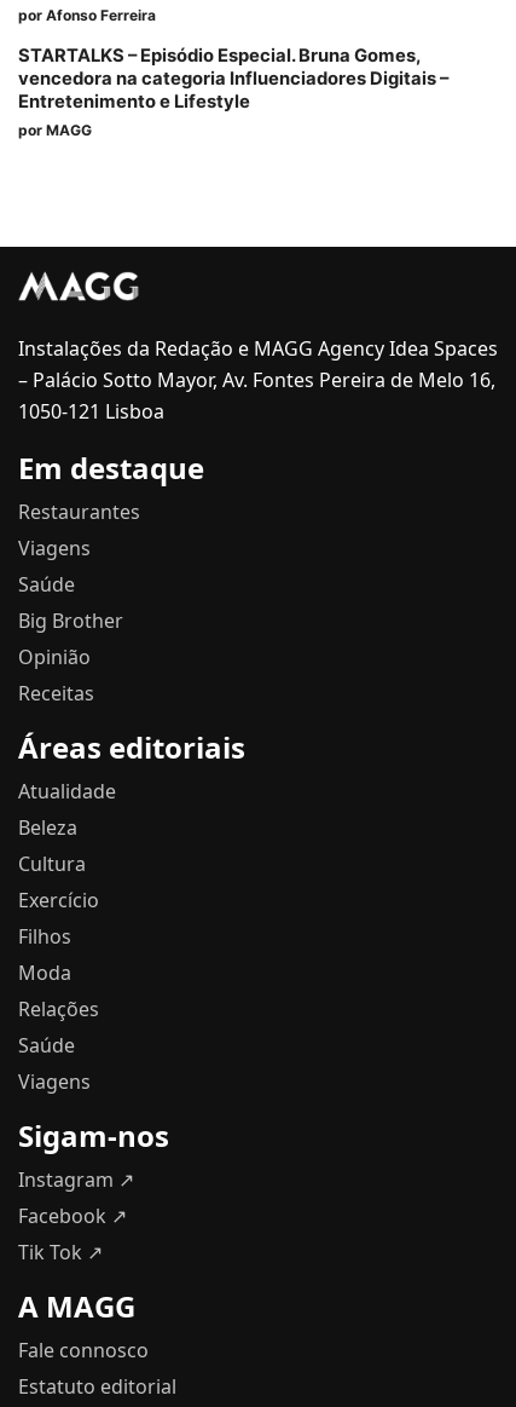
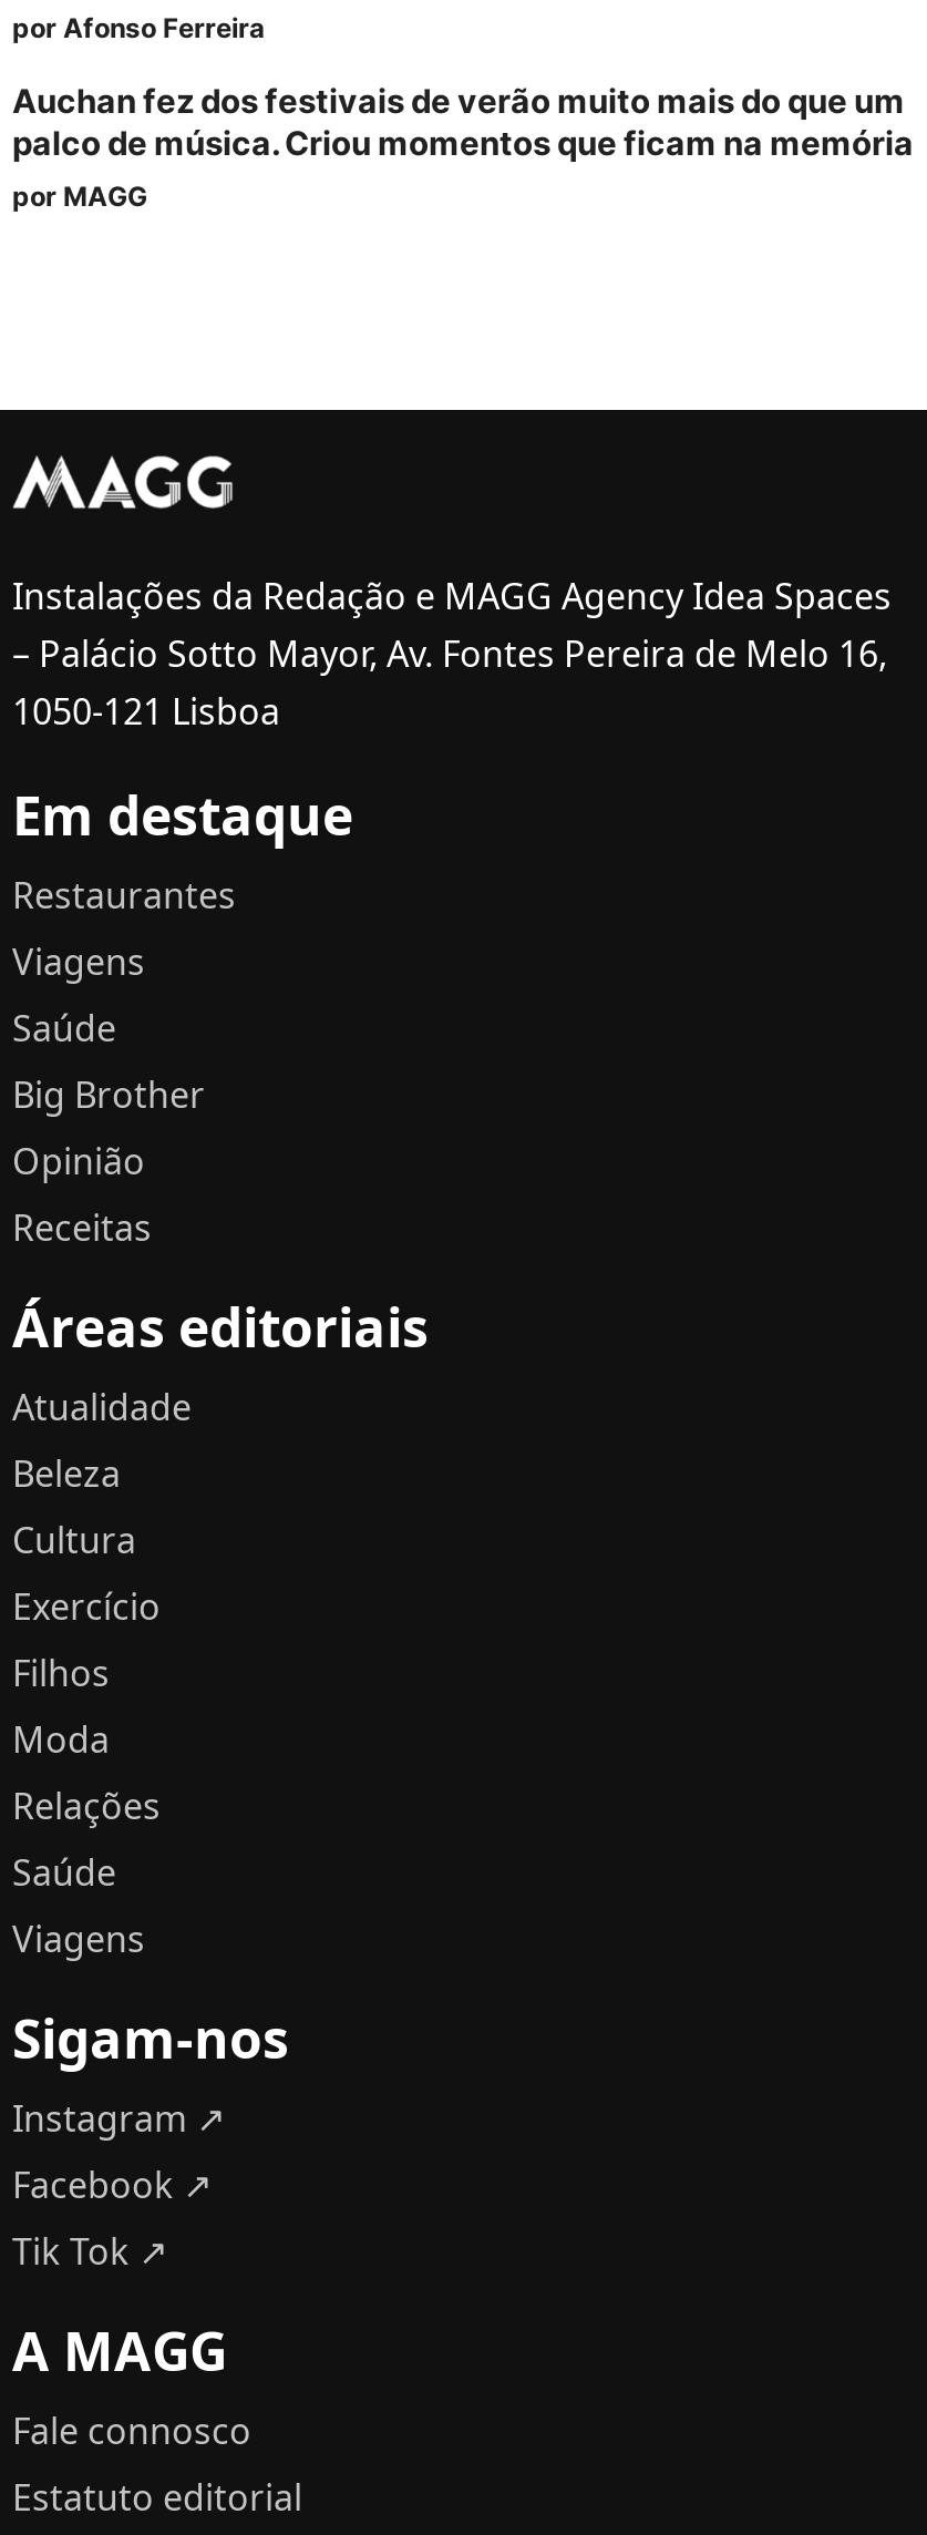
[18,45,448,113] STARTALKS – Episódio Especial. Bruna Gomes, | vencedora na categoria Influenciadores Digitais – | Entretenimento e Lifestyle -> [12,82,914,164] Auchan fez dos festivais de verão muito mais do que um | palco de música. Criou momentos que ficam na memória

